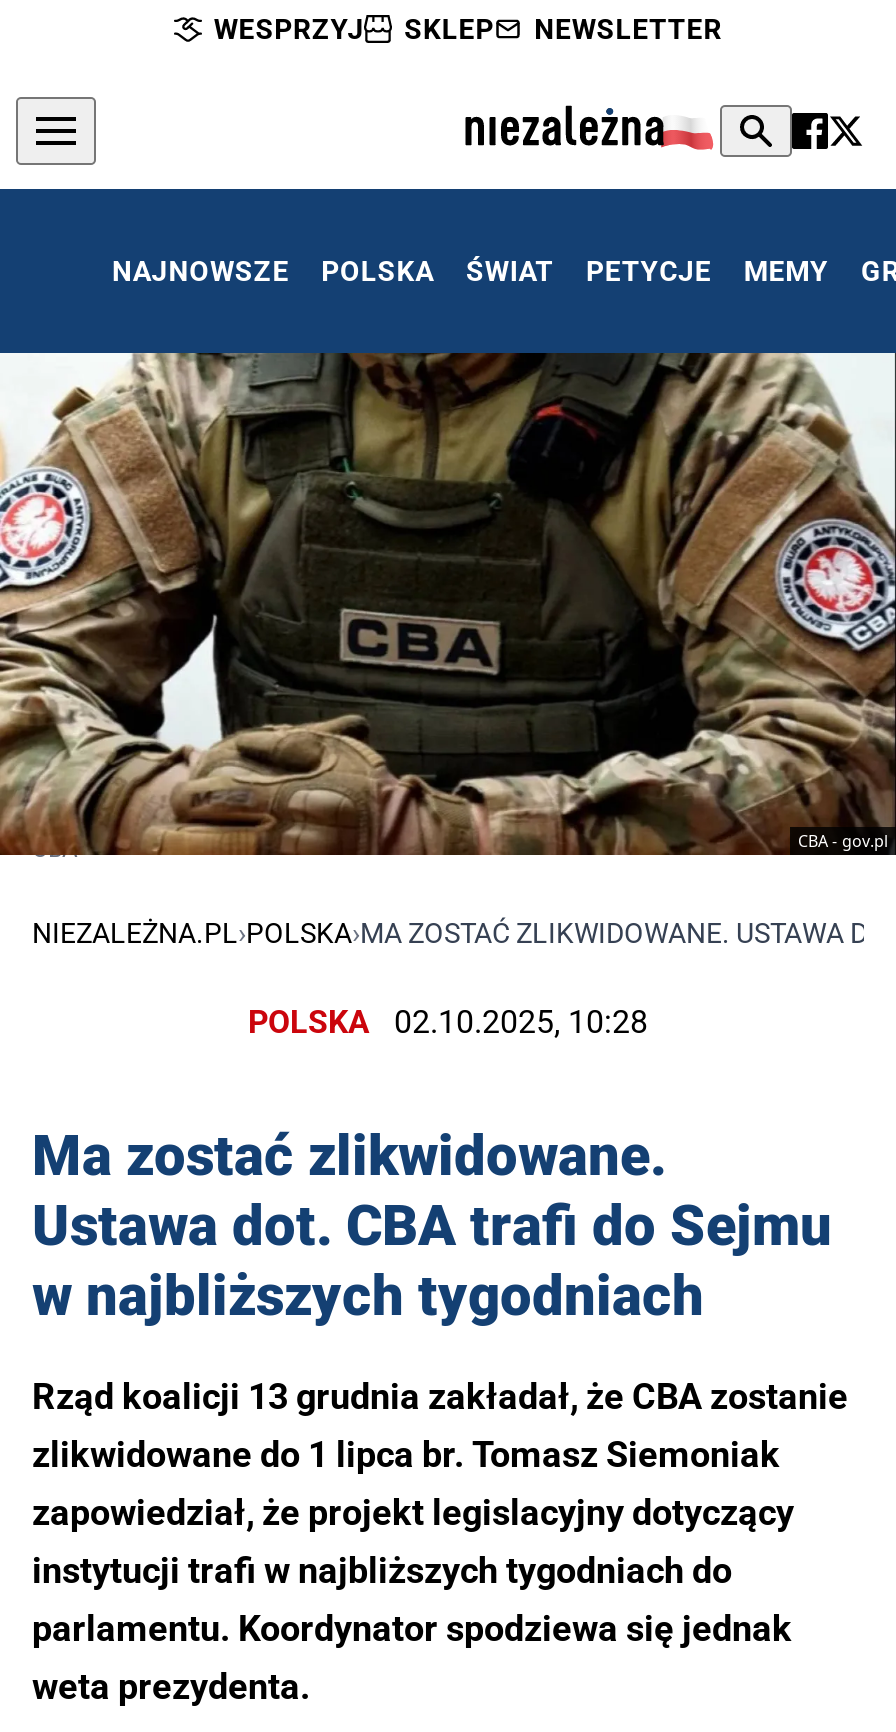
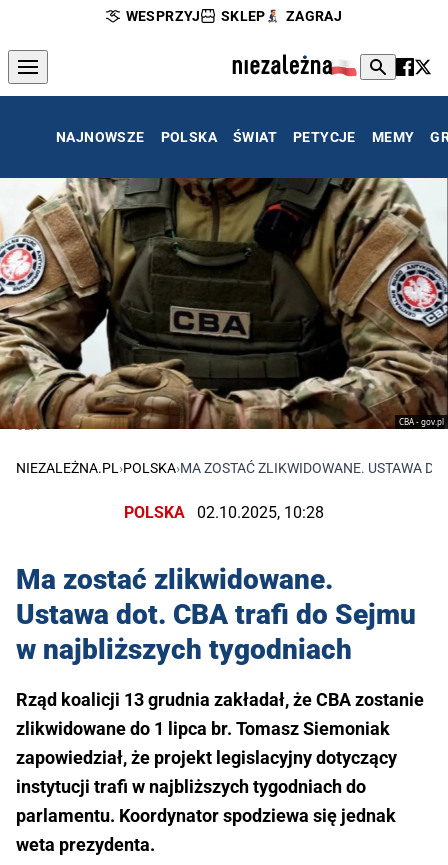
[534,13,722,45] NEWSLETTER -> [286,8,342,24] ZAGRAJ

